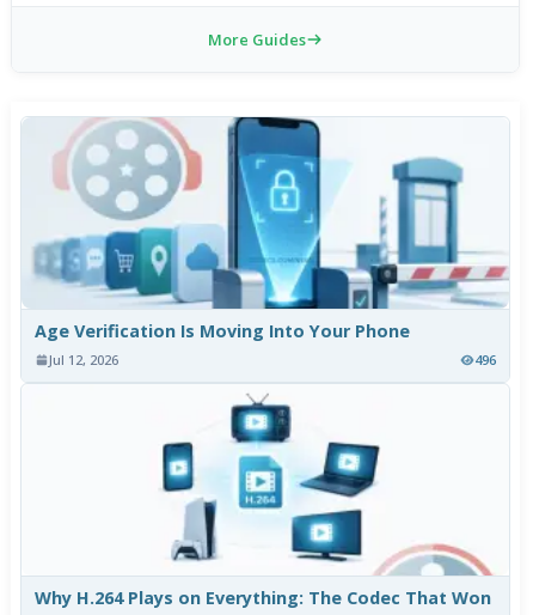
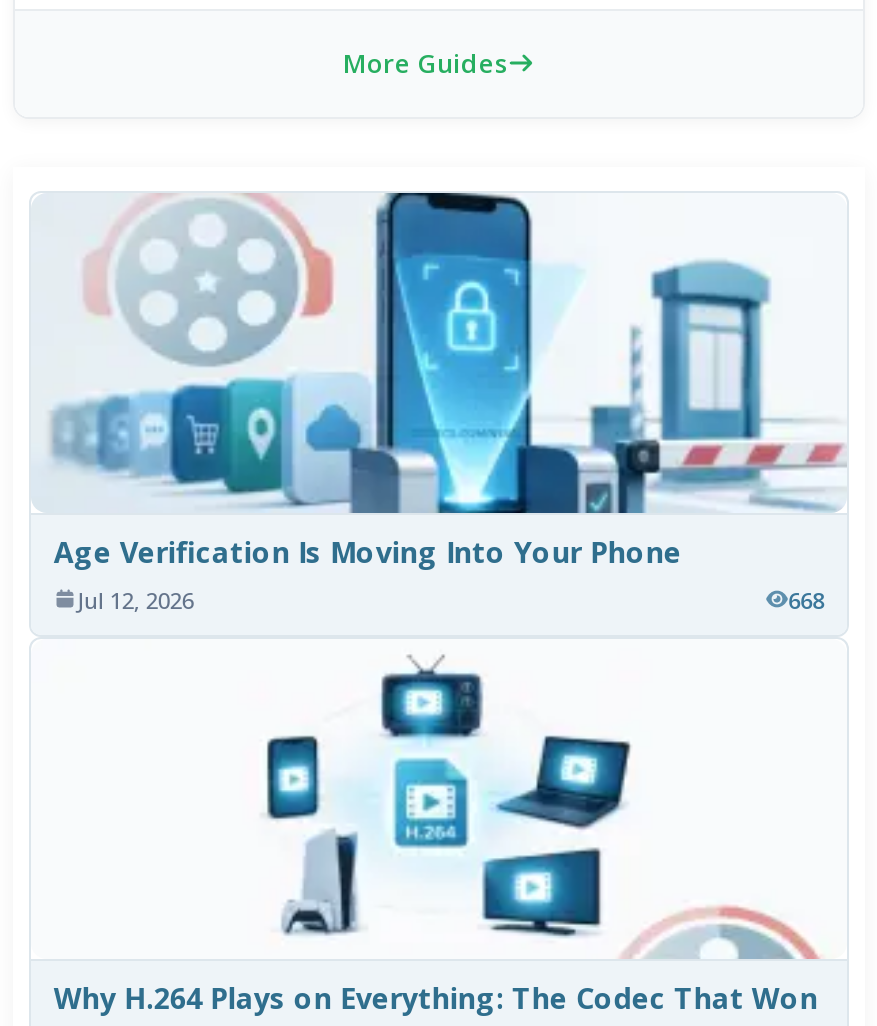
[474,351,495,369] 496 -> [788,585,824,615] 668

